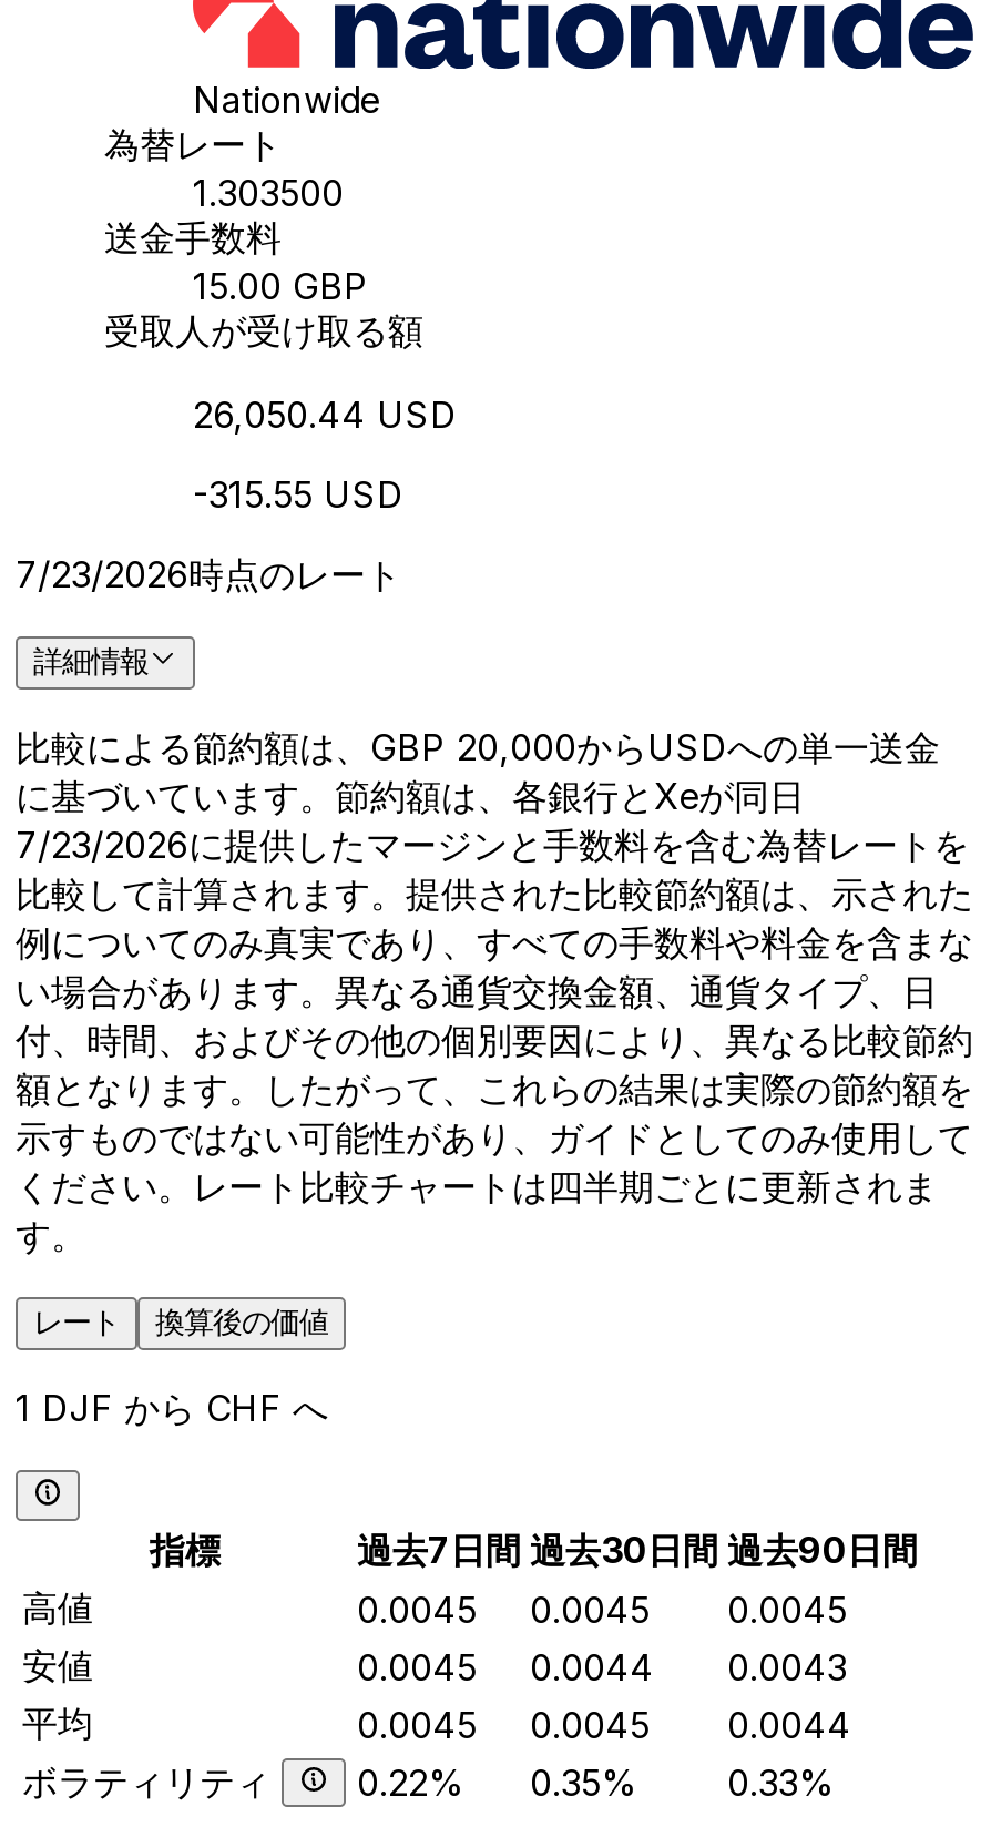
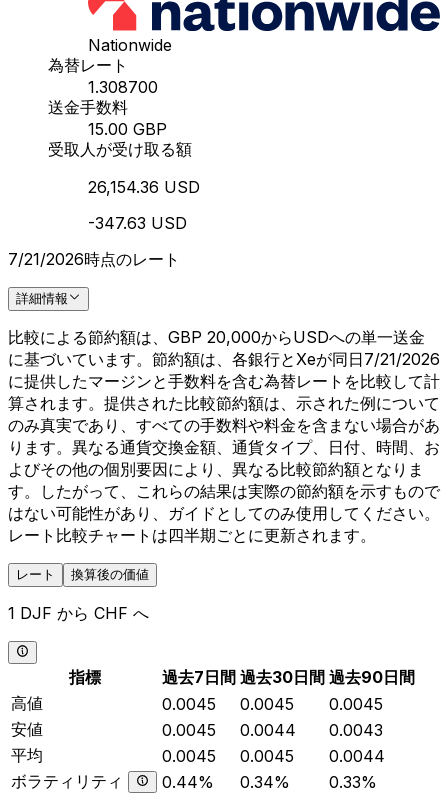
[193,171,344,215] 1.303500 -> [88,77,158,97] 1.308700
[193,392,457,437] 26,050.44 USD -> [88,177,200,197] 26,154.36 USD
[193,472,403,517] -315.55 USD -> [88,213,187,233] -347.63 USD
[16,552,401,596] 7/23/2026時点のレート -> [8,249,180,269] 7/21/2026時点のレート
[16,774,973,1258] に基づいています。節約額は、各銀行とXeが同日 | 7/23/2026に提供したマージンと手数料を含む為替レートを | 比較して計算されます。提供された比較節約額は、示された | 例についてのみ真実であり、すべての手数料や料金を含まな | い場合があります。異なる通貨交換金額、通貨タイプ、日 | 付、時間、およびその他の個別要因により、異なる比較節約 | 額となります。したがって、これらの結果は実際の節約額を | 示すものではない可能性があり、ガイドとしてのみ使用して | ください。レート比較チャートは四半期ごとに更新されま | す。 -> [8,349,440,545] に基づいています。節約額は、各銀行とXeが同日7/21/2026 | に提供したマージンと手数料を含む為替レートを比較して計 | 算されます。提供された比較節約額は、示された例について | のみ真実であり、すべての手数料や料金を含まない場合があ | ります。異なる通貨交換金額、通貨タイプ、日付、時間、お | よびその他の個別要因により、異なる比較節約額となりま | す。したがって、これらの結果は実際の節約額を示すもので | はない可能性があり、ガイドとしてのみ使用してください。 | レート比較チャートは四半期ごとに更新されます。
[357,1760,463,1804] 0.22% -> [162,772,214,792] 0.44%
[530,1760,636,1804] 0.35% -> [240,772,290,792] 0.34%

